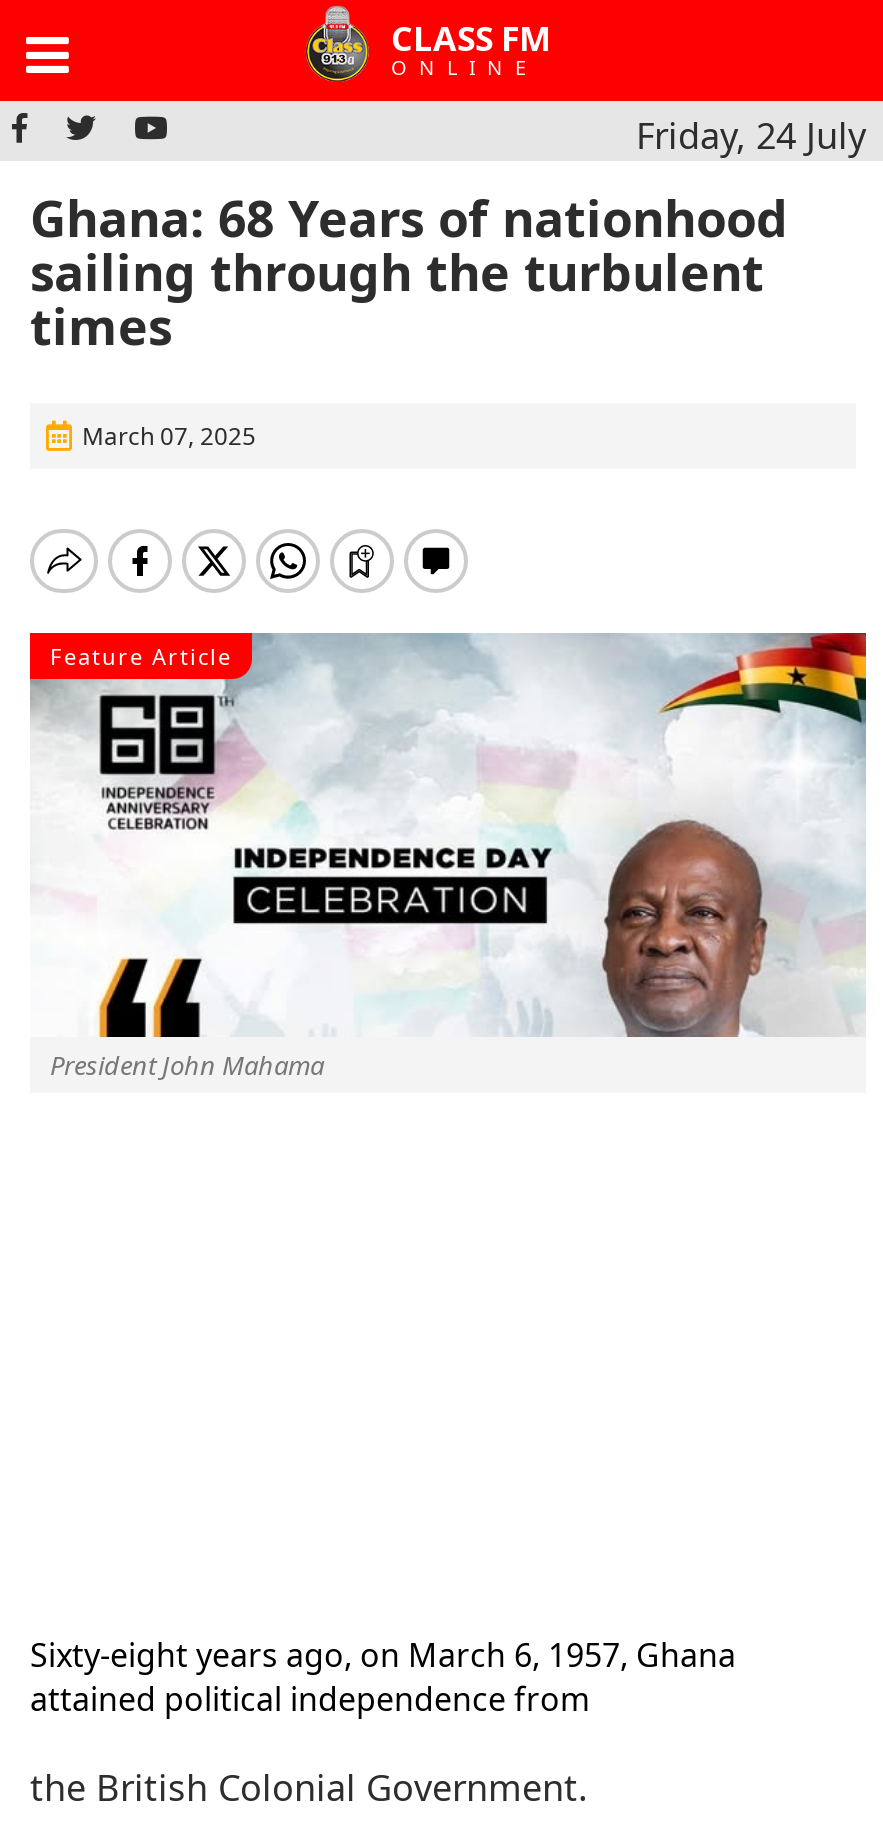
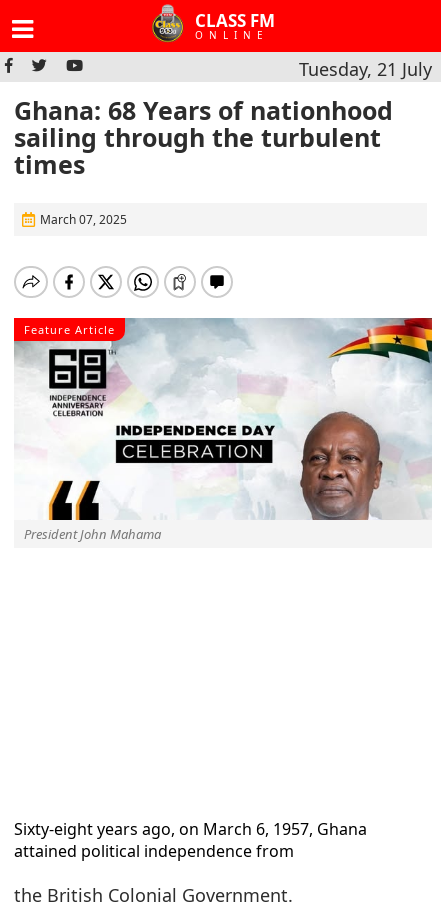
[636,111,866,159] Friday, 24 July -> [299,57,432,81] Tuesday, 21 July

